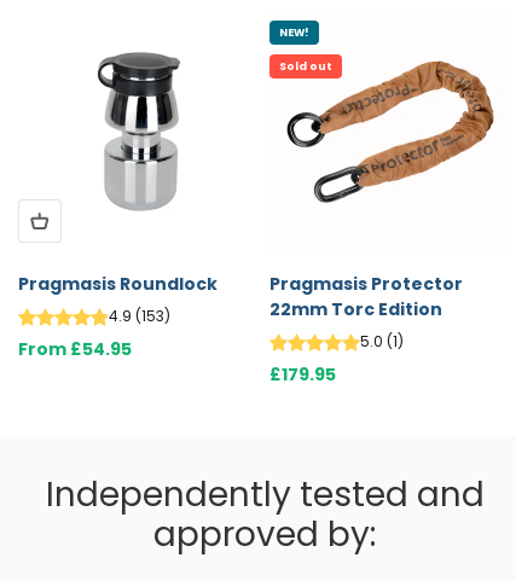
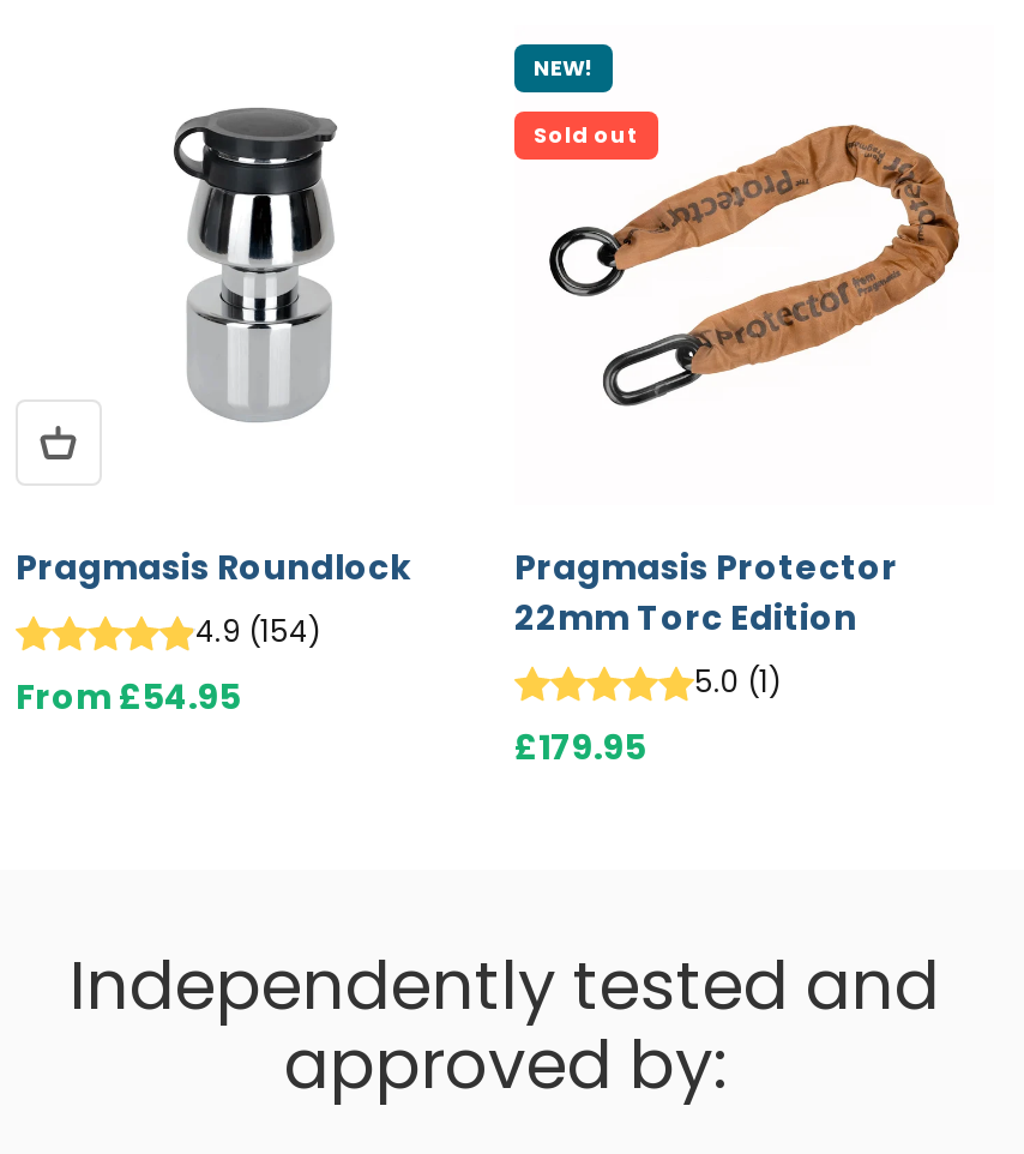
[109,306,170,326] 4.9 (153) -> [195,611,320,652] 4.9 (154)

